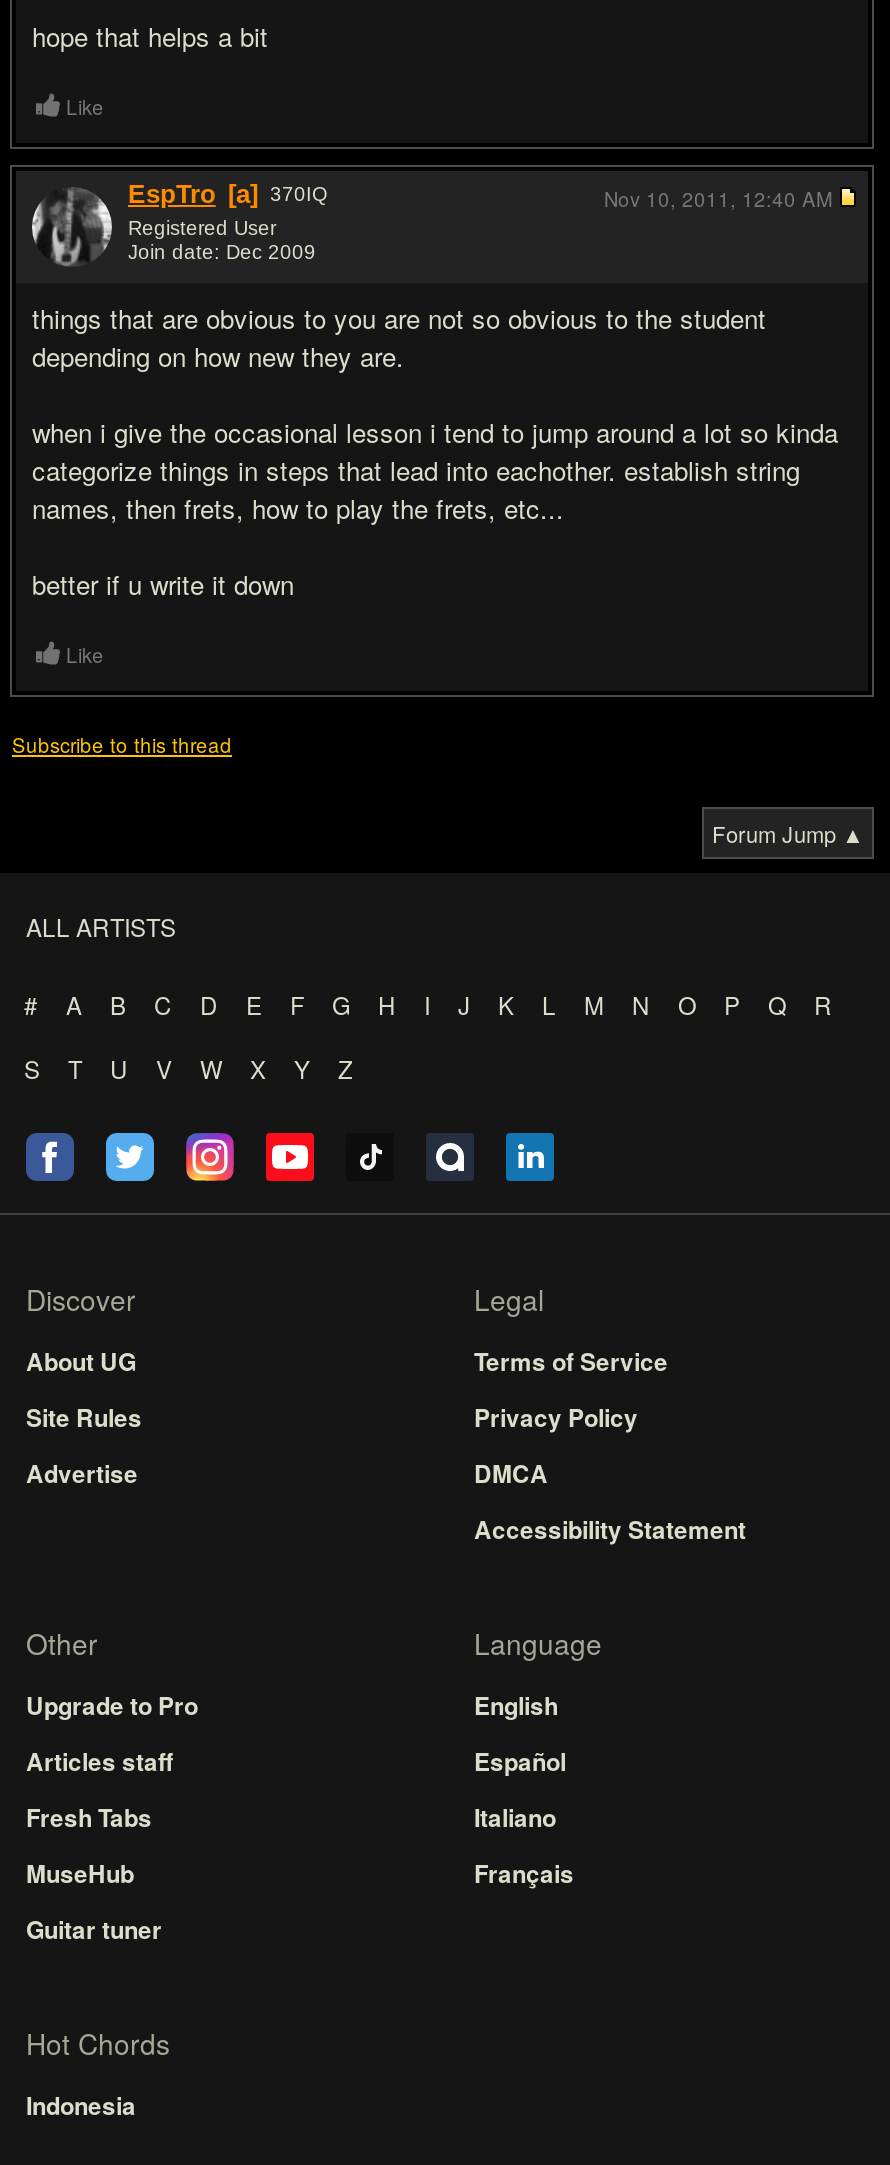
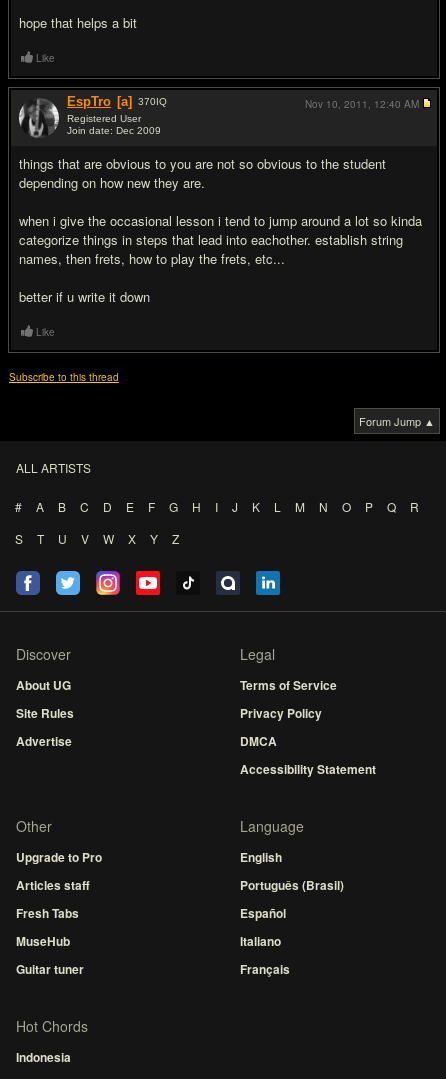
moved [474,1743,574,1891] -> [240,904,290,978]: Español | Italiano | Français
none -> [240,876,344,894] Português (Brasil)

